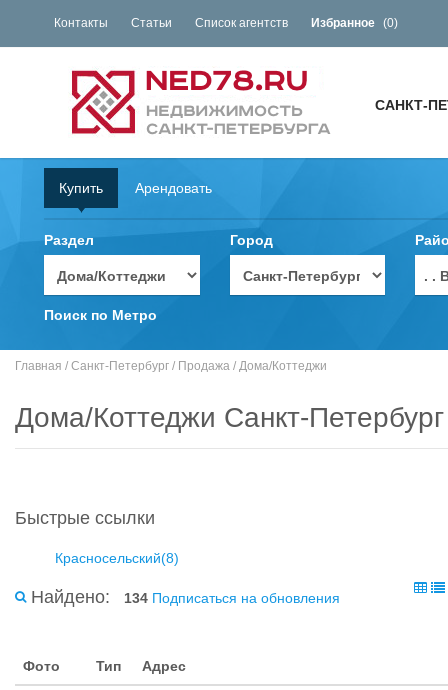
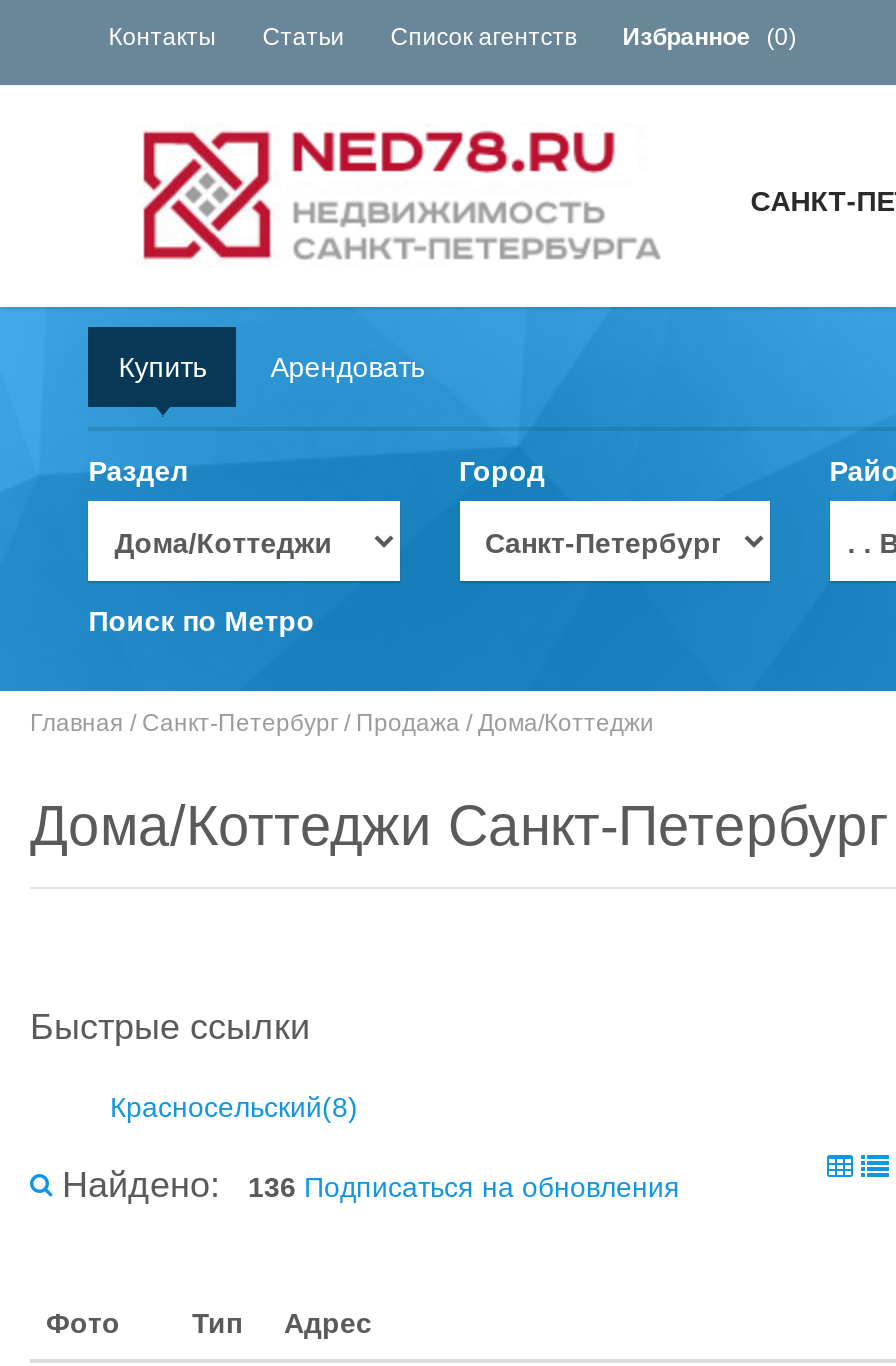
[124,590,340,606] 134 Подписаться на обновления -> [248,1171,680,1203] 136 Подписаться на обновления

